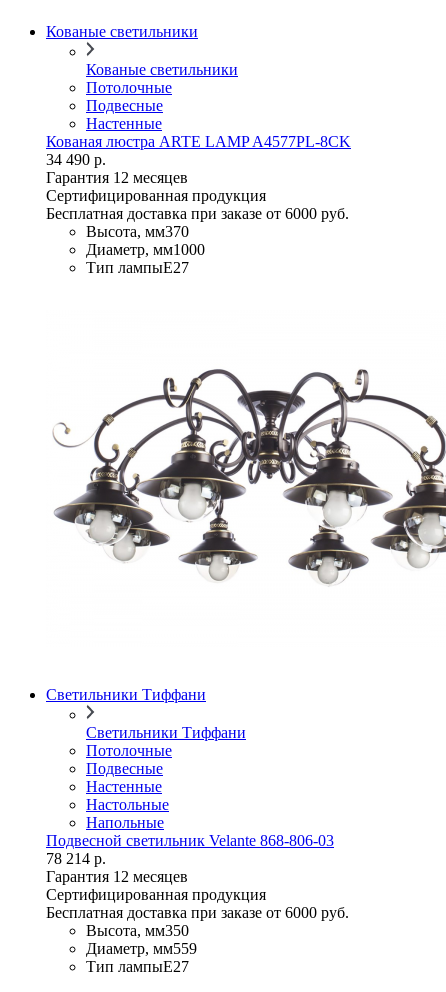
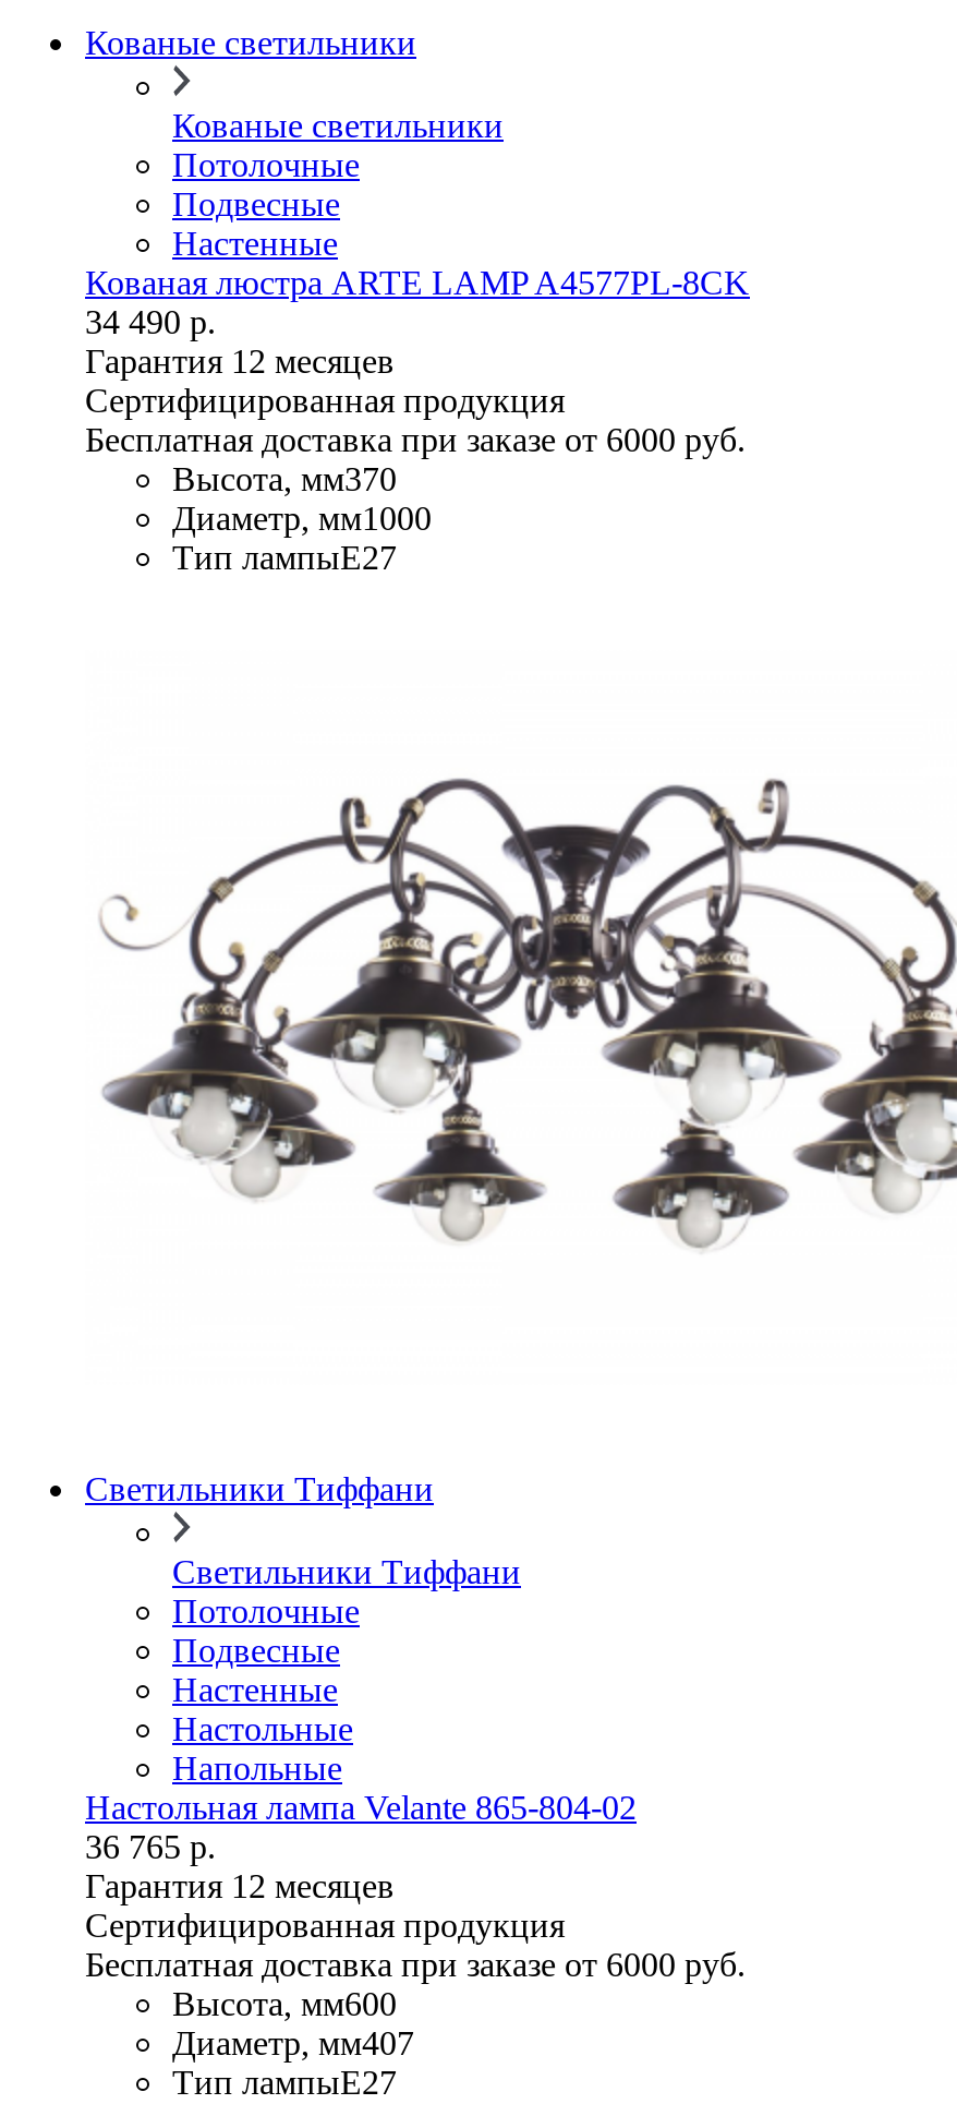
[46,832,334,849] Подвесной светильник Velante 868-806-03 -> [85,1789,637,1827] Настольная лампа Velante 865-804-02
[46,850,106,867] 78 214 р. -> [85,1829,216,1866] 36 765 р.
[86,922,189,939] Высота, мм350 -> [172,1986,397,2023] Высота, мм600
[86,940,197,957] Диаметр, мм559 -> [172,2025,414,2062] Диаметр, мм407

